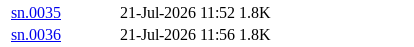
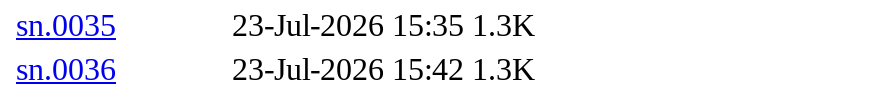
[120,4,271,21] 21-Jul-2026 11:52 1.8K -> [232,9,536,43] 23-Jul-2026 15:35 1.3K
[120,26,271,43] 21-Jul-2026 11:56 1.8K -> [232,53,536,87] 23-Jul-2026 15:42 1.3K

